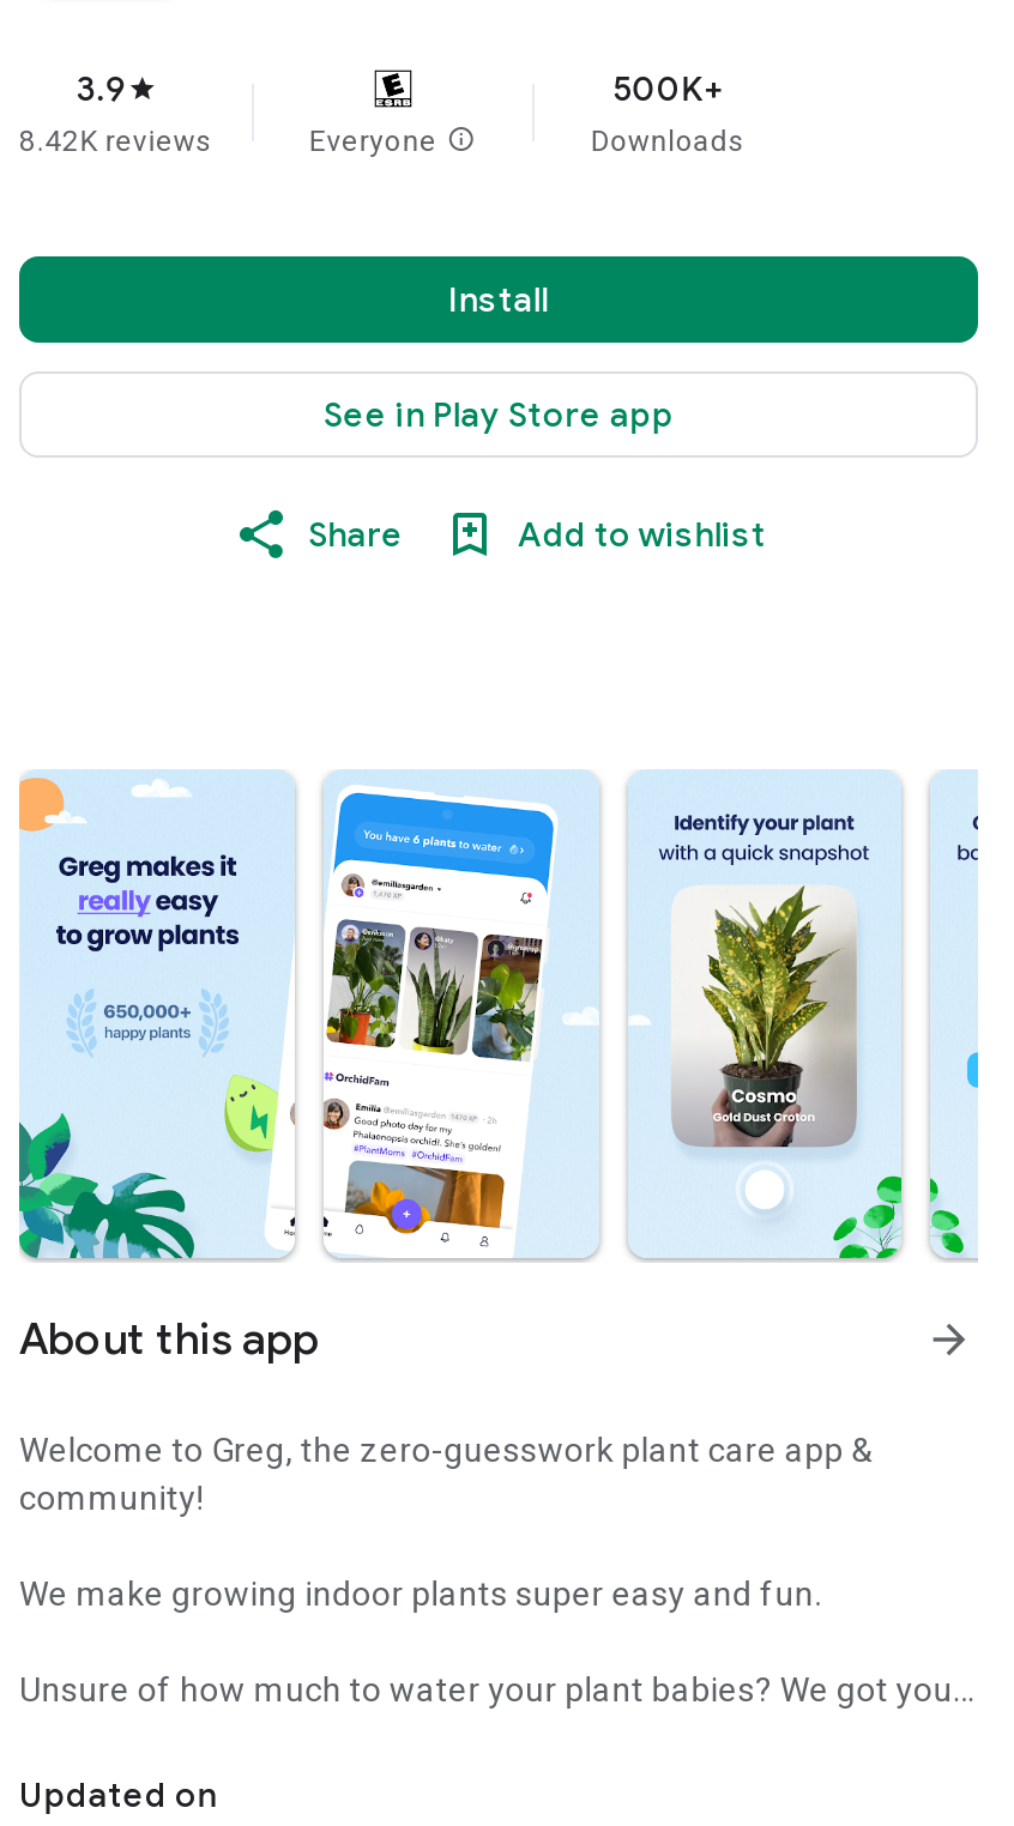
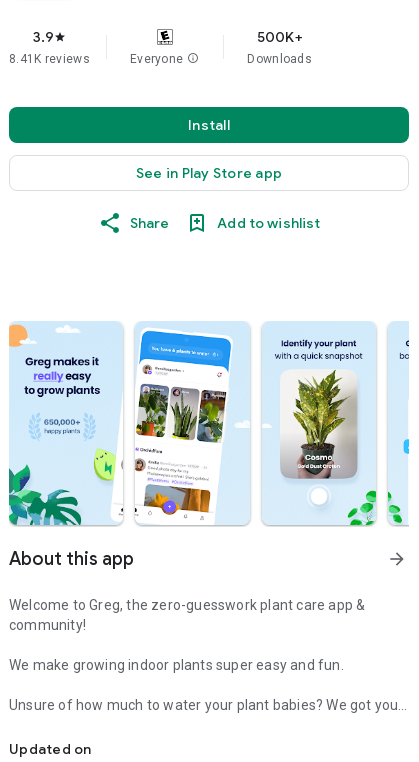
[19,125,213,158] 8.42K reviews -> [9,52,90,66] 8.41K reviews

